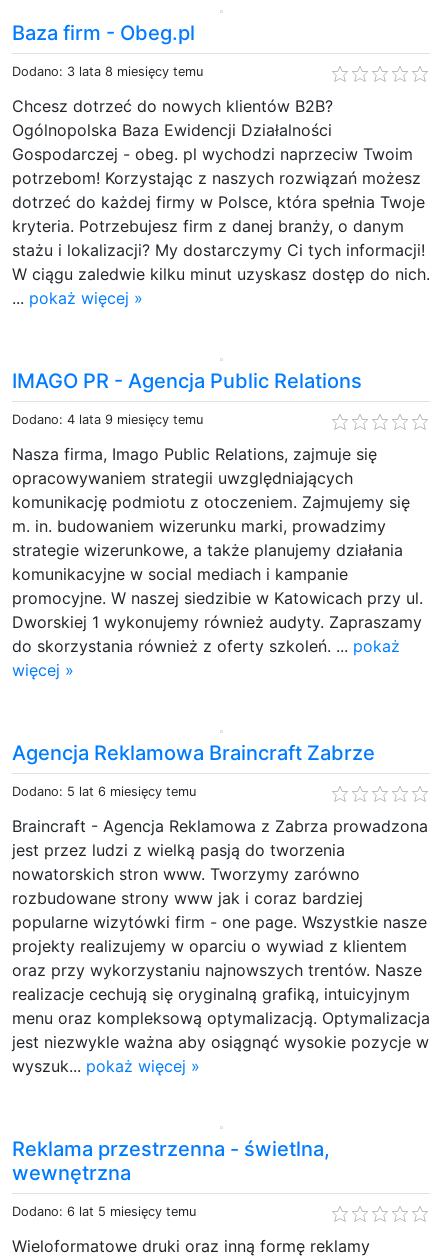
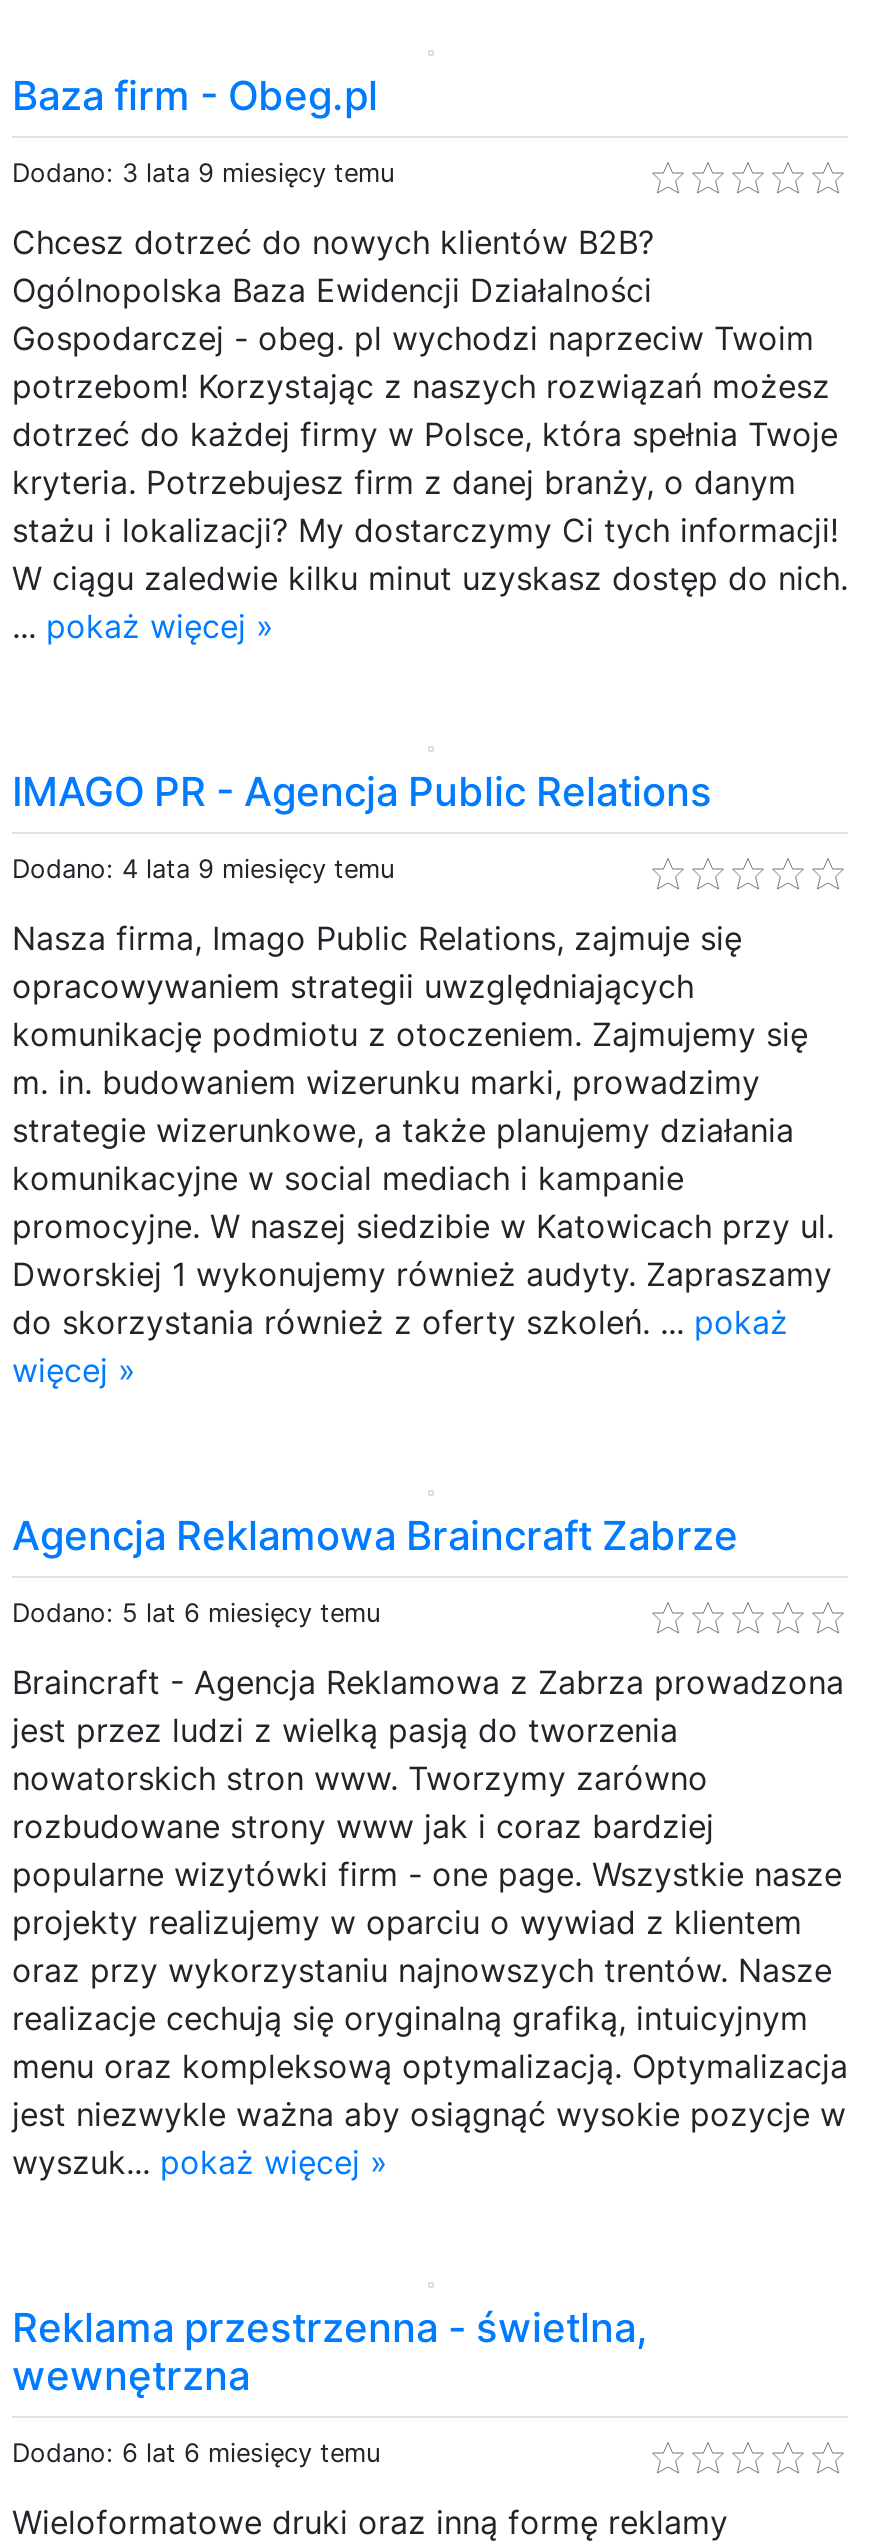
[12,64,203,79] Dodano: 3 lata 8 miesięcy temu -> [12,157,394,187] Dodano: 3 lata 9 miesięcy temu
[12,1204,196,1219] Dodano: 6 lat 5 miesięcy temu -> [12,2437,380,2467] Dodano: 6 lat 6 miesięcy temu

